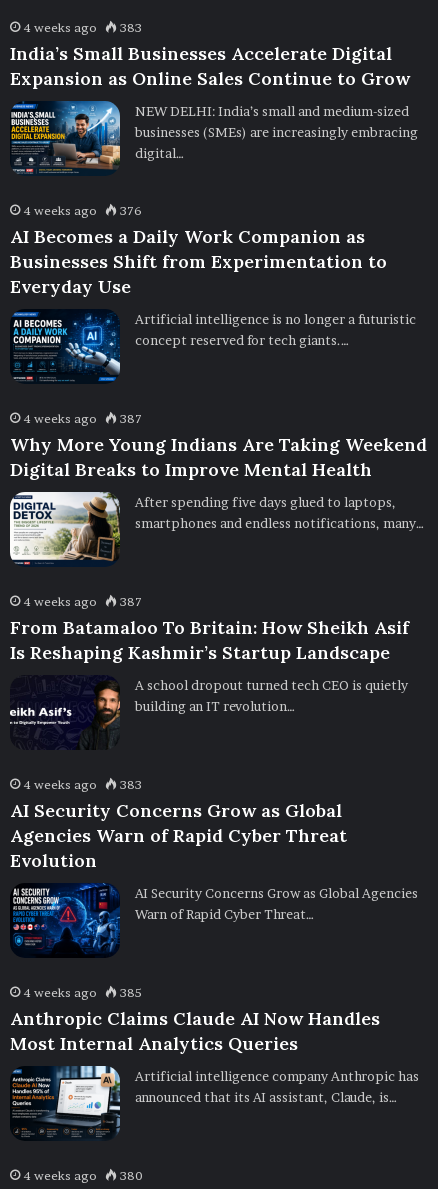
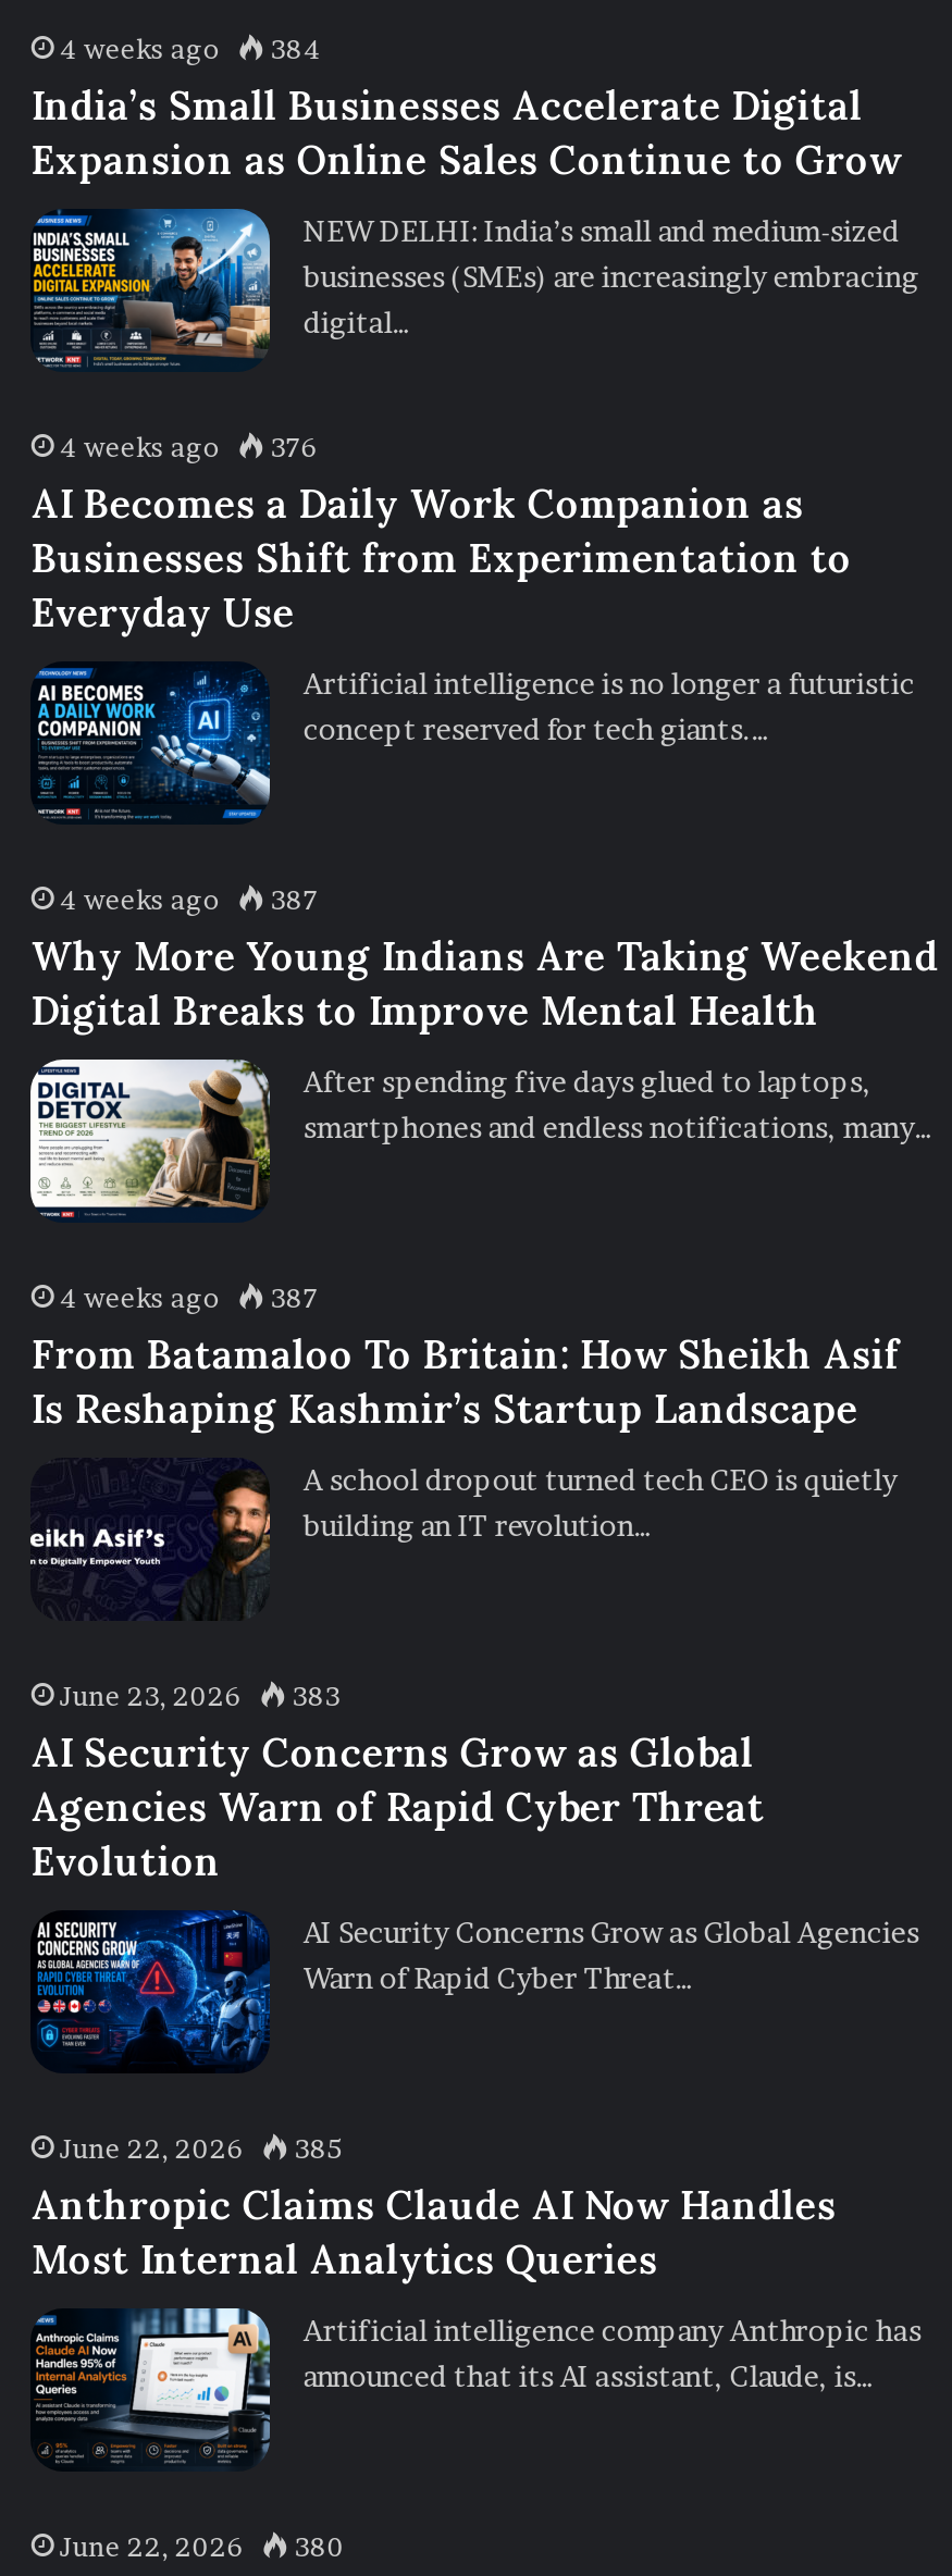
[23,20,142,35] 4 weeks ago 383 -> [59,34,321,66] 4 weeks ago 384
[23,777,142,792] 4 weeks ago 383 -> [59,1680,340,1713] June 23, 2026 383
[23,985,142,1000] 4 weeks ago 385 -> [59,2133,342,2166] June 22, 2026 385
[23,1168,143,1183] 4 weeks ago 380 -> [59,2531,344,2564] June 22, 2026 380

